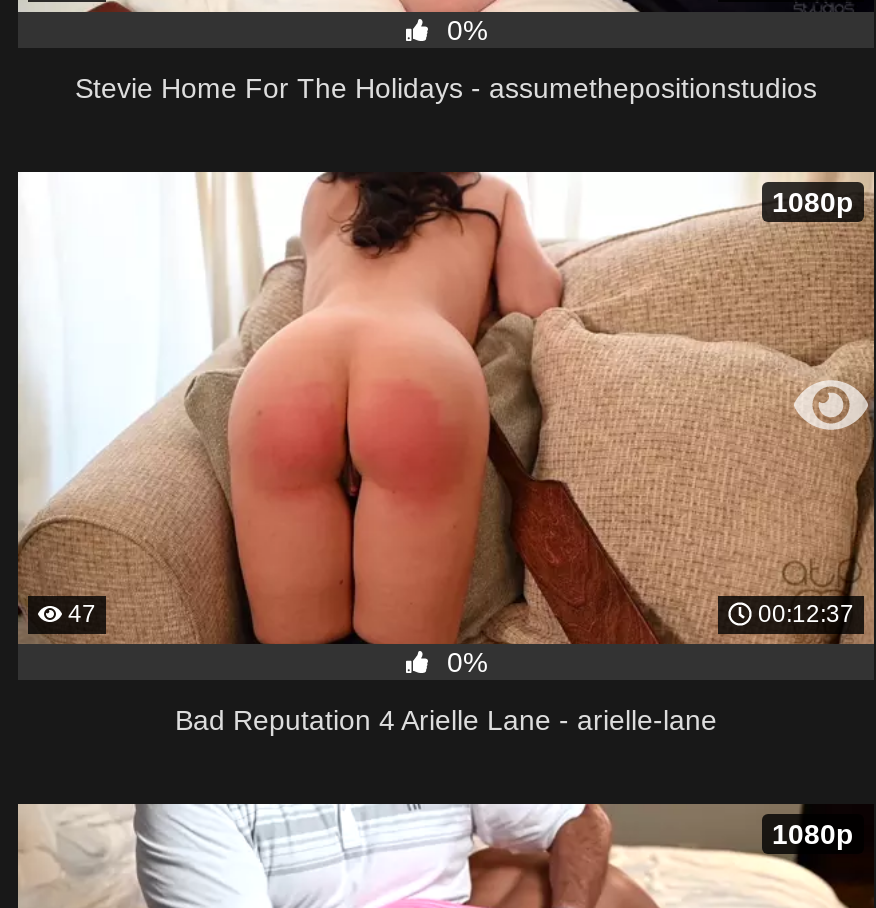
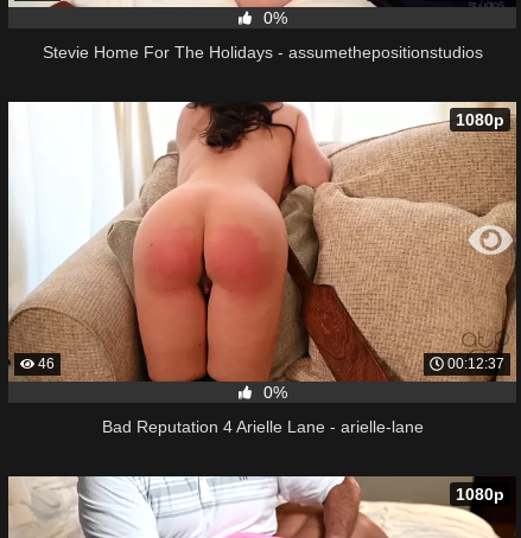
[62,600,96,628] 47 -> [34,355,55,372] 46

